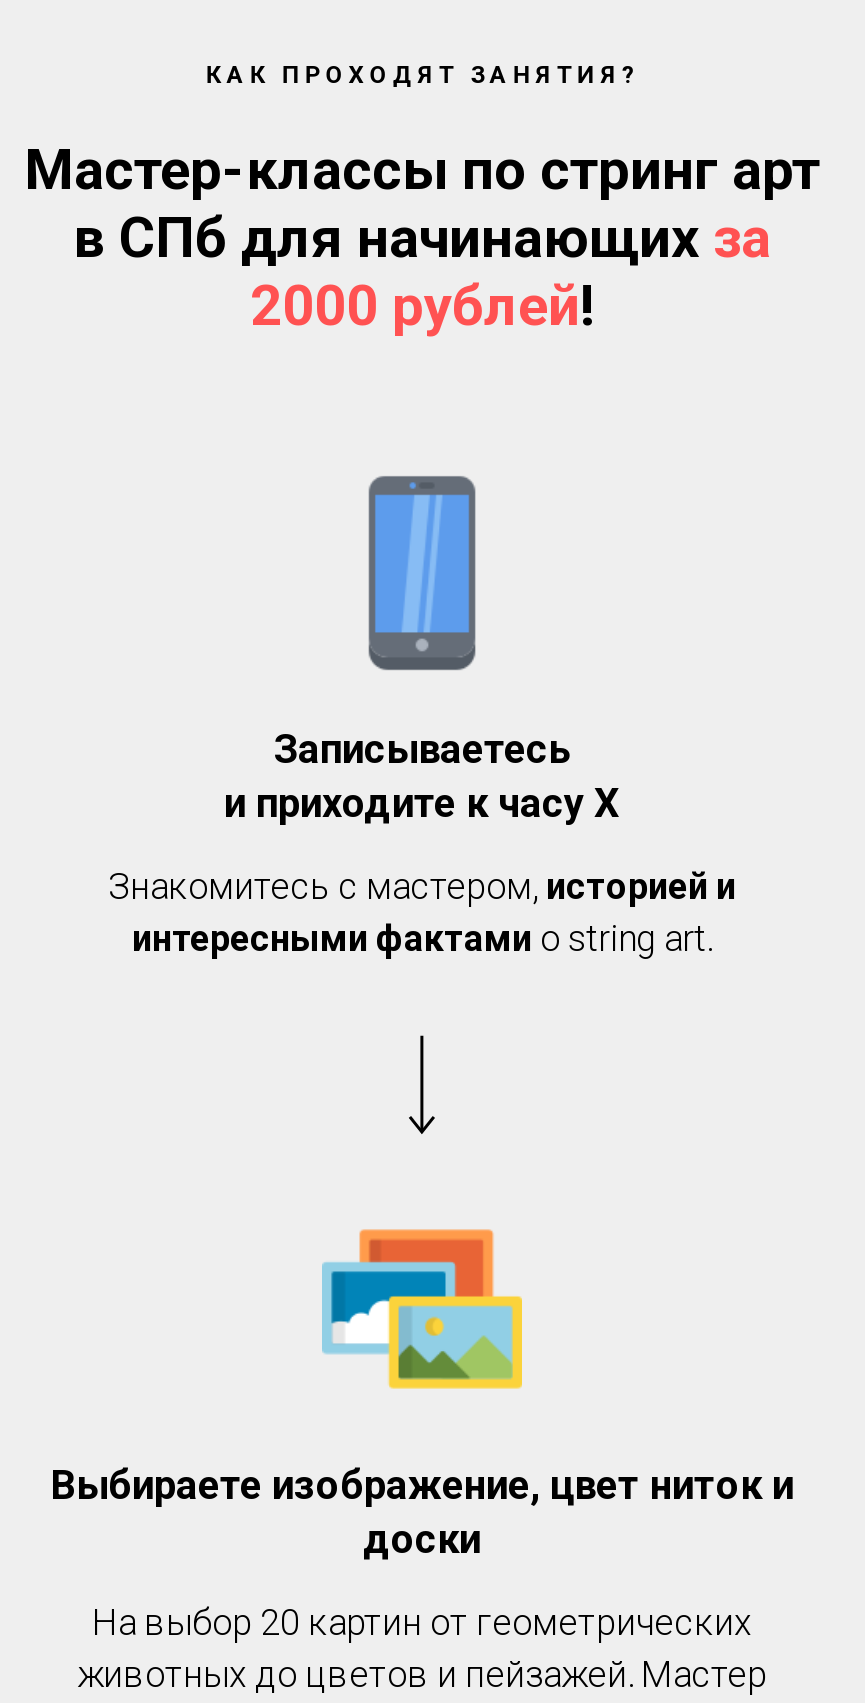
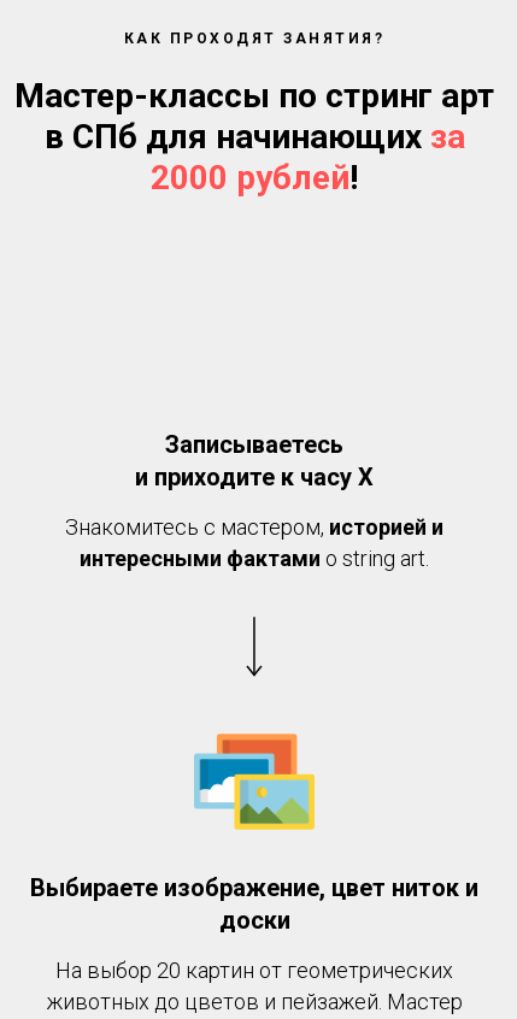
[366,475,478,671] [image] -> none

